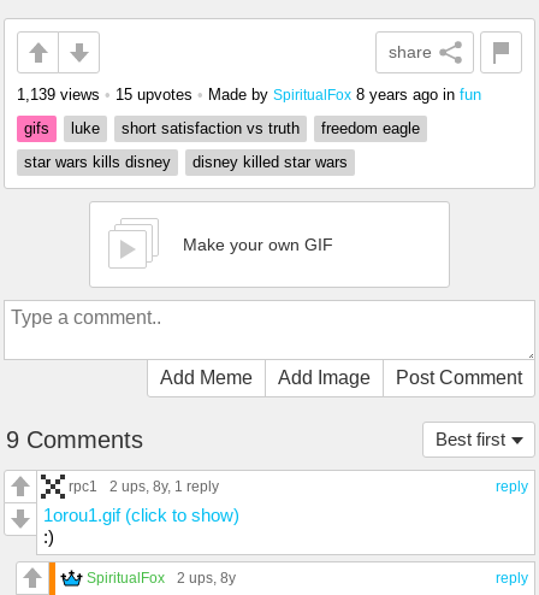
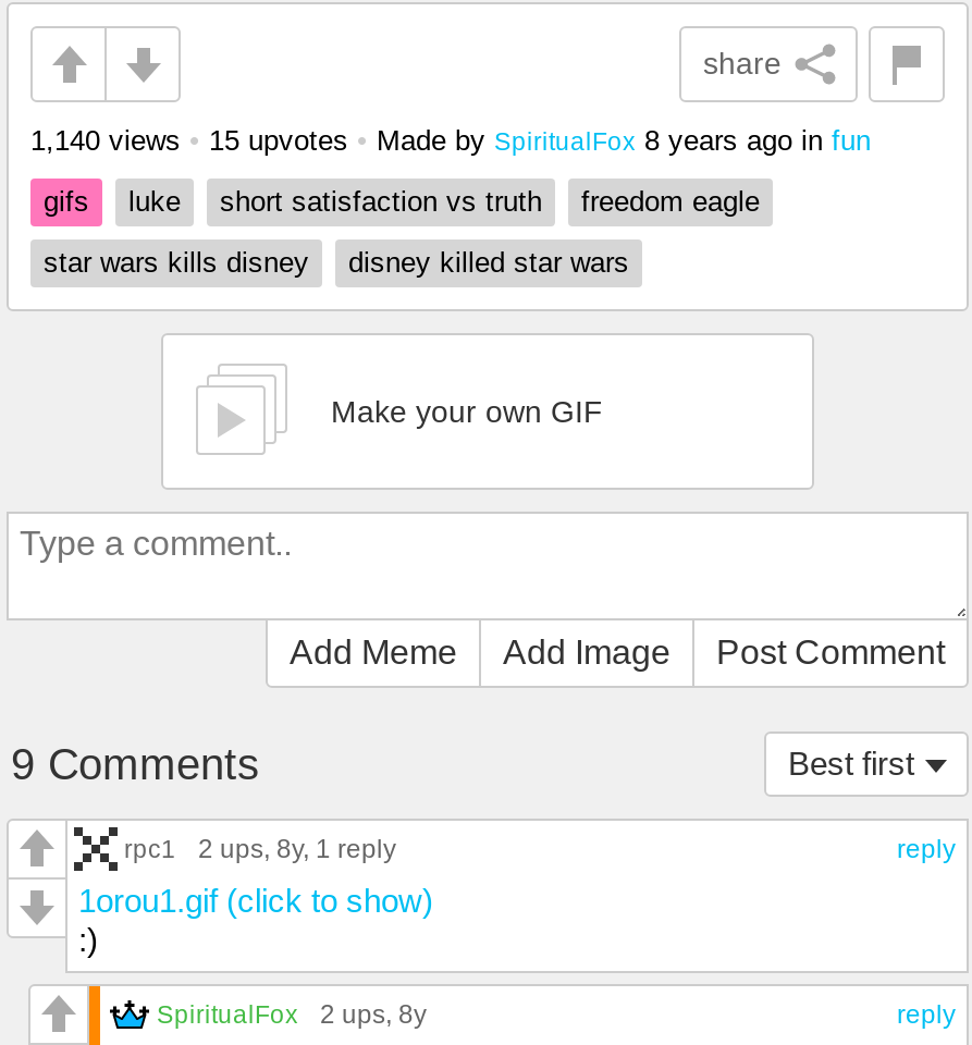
[17,86,481,104] 1,139 views • 15 upvotes • Made by SpiritualFox 8 years ago in fun -> [30,124,871,157] 1,140 views • 15 upvotes • Made by SpiritualFox 8 years ago in fun

